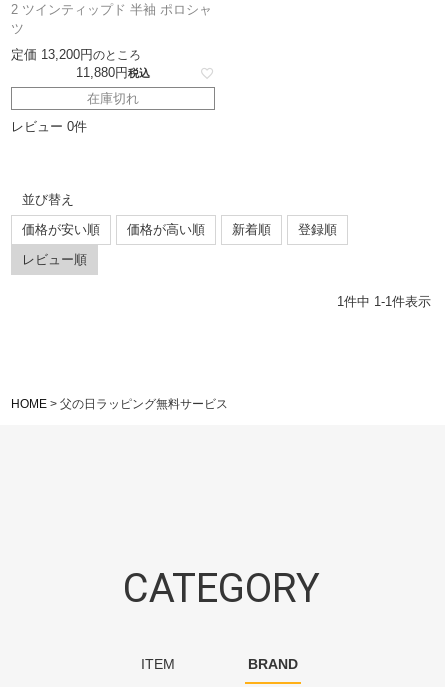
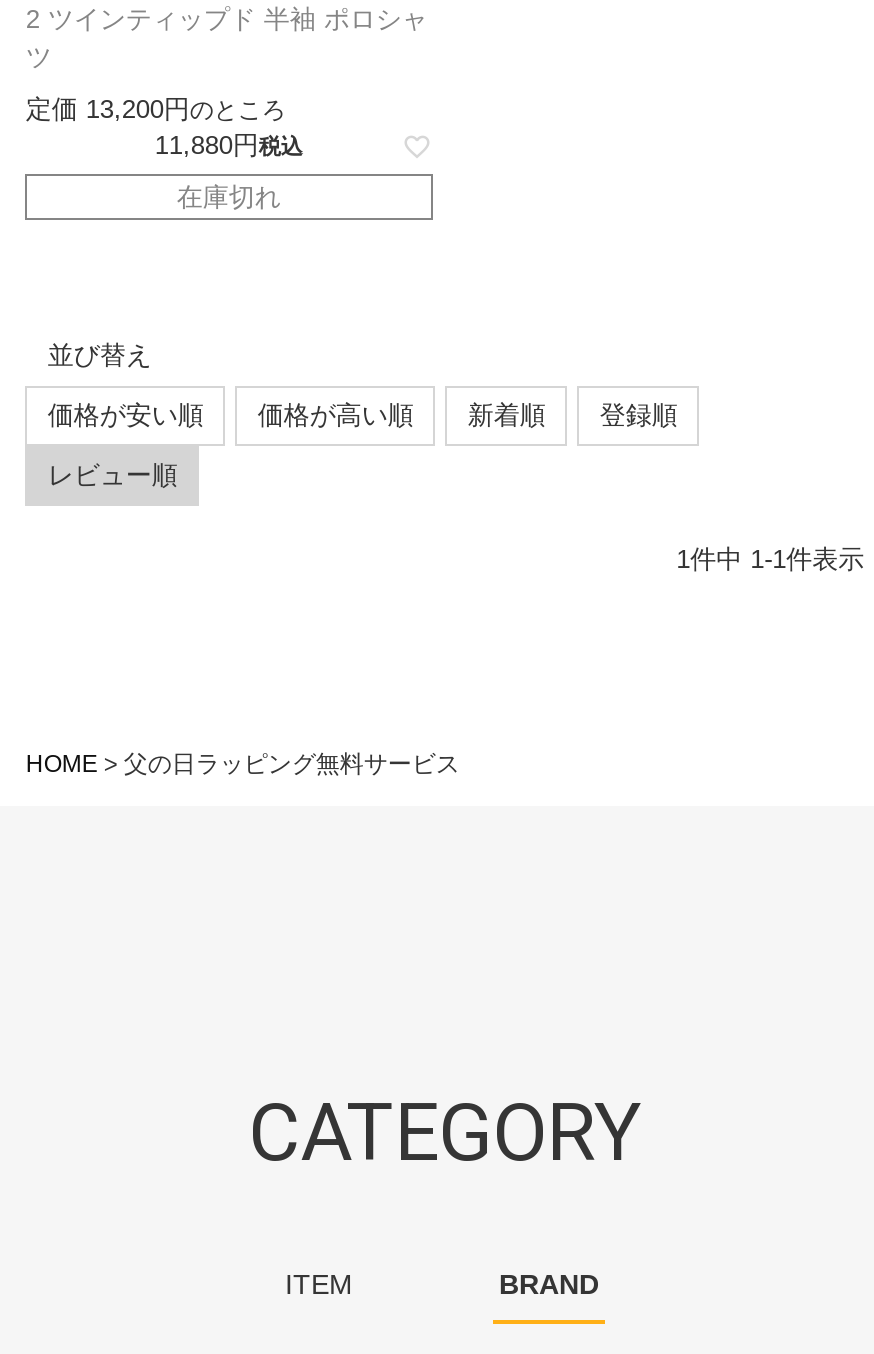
[11,119,87,134] レビュー 0件 -> none

